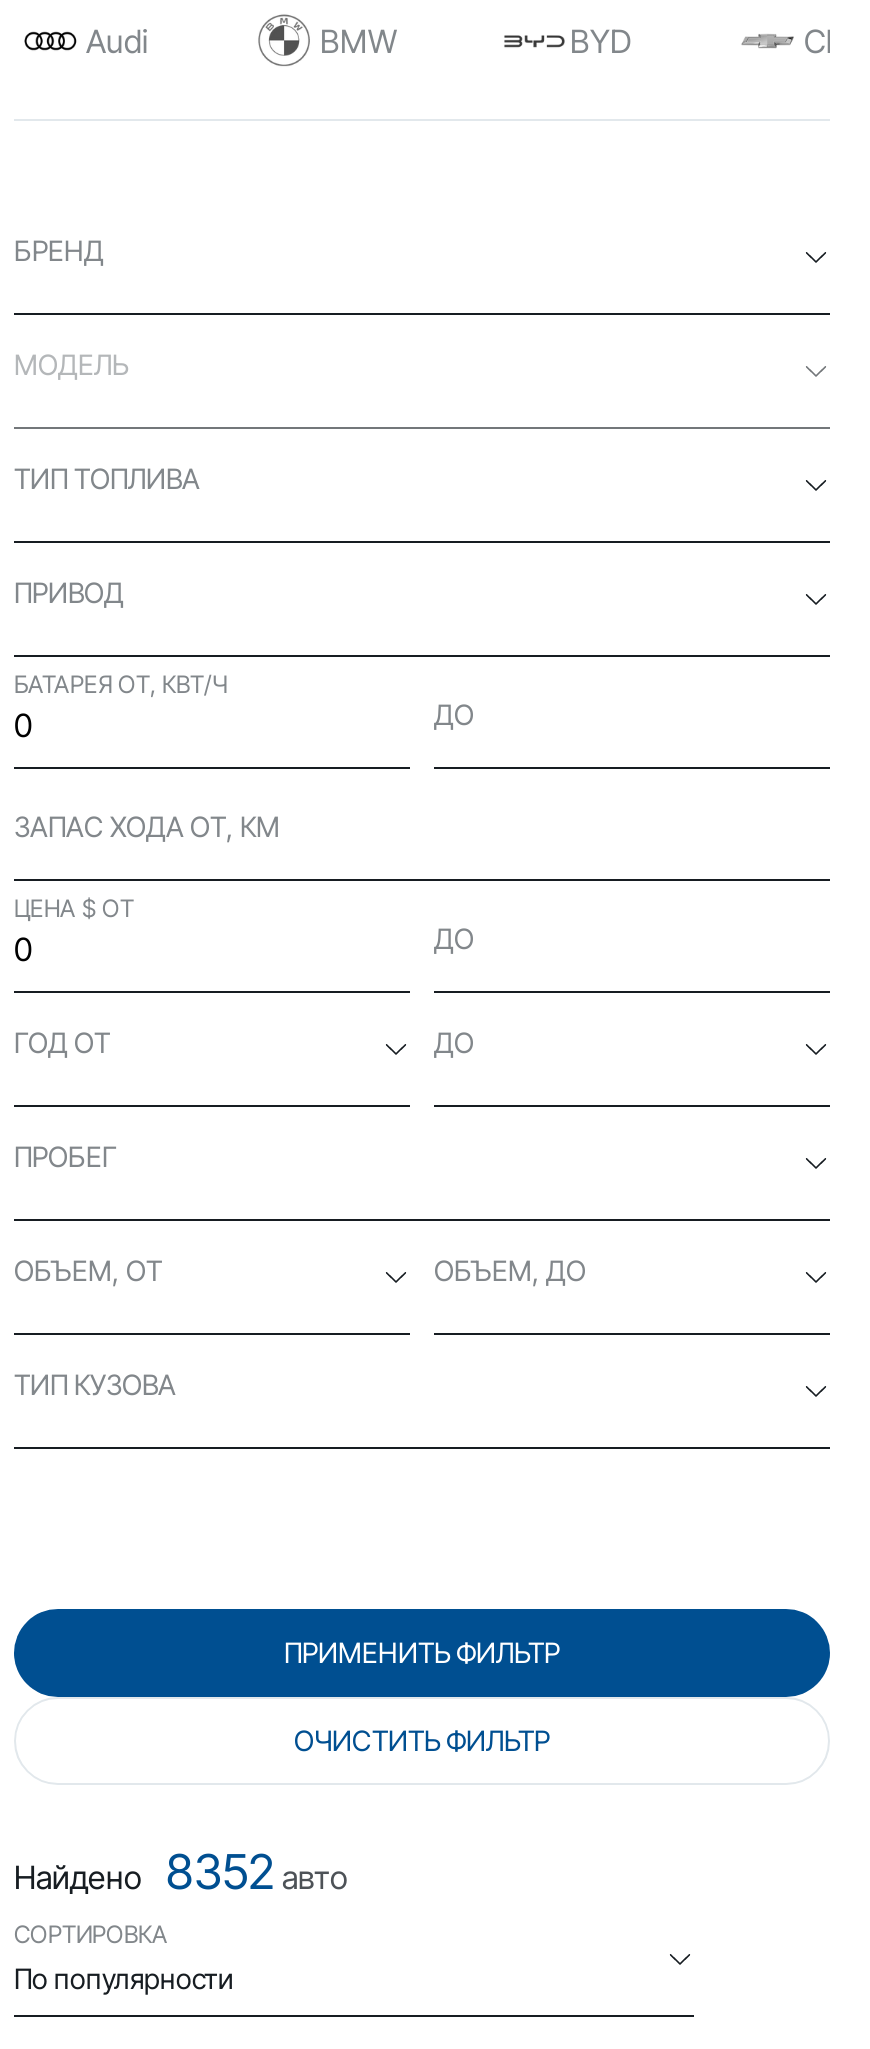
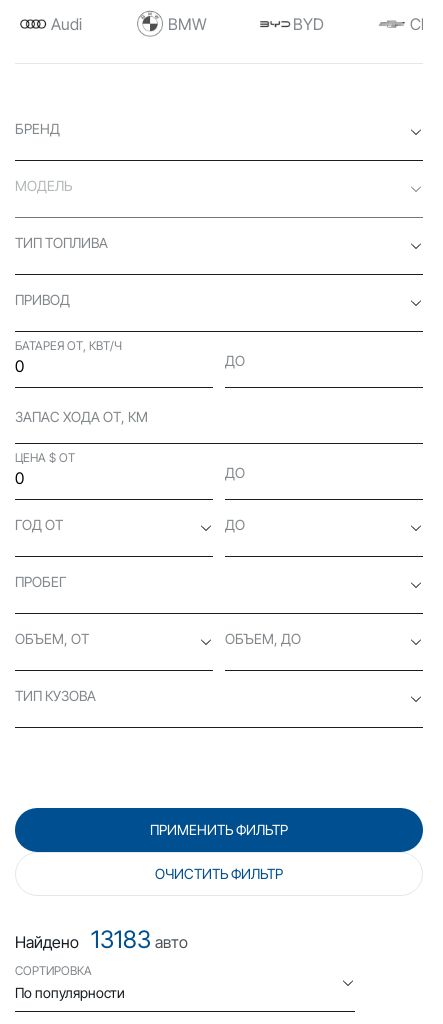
[14,1843,348,1901] Найдено 8352 авто -> [15,925,188,954] Найдено 13183 авто

